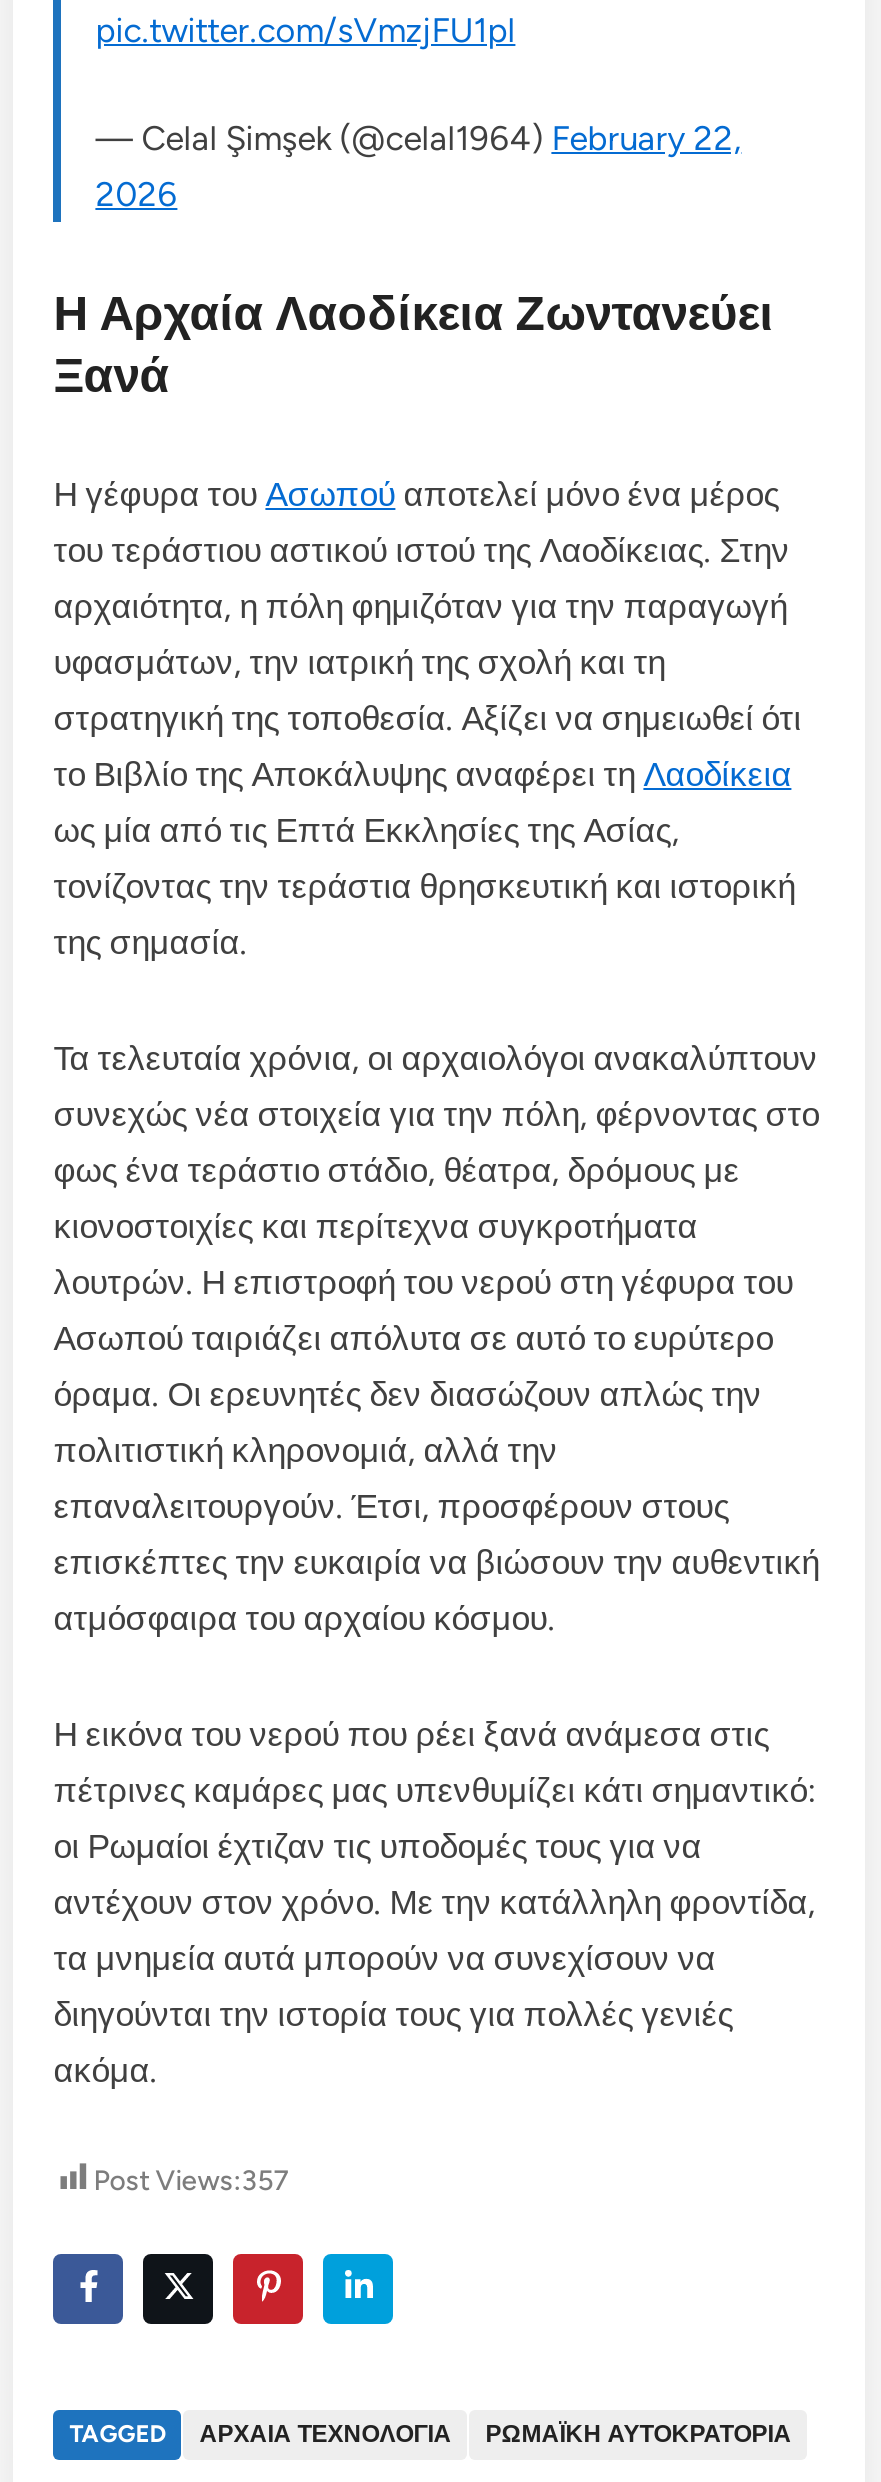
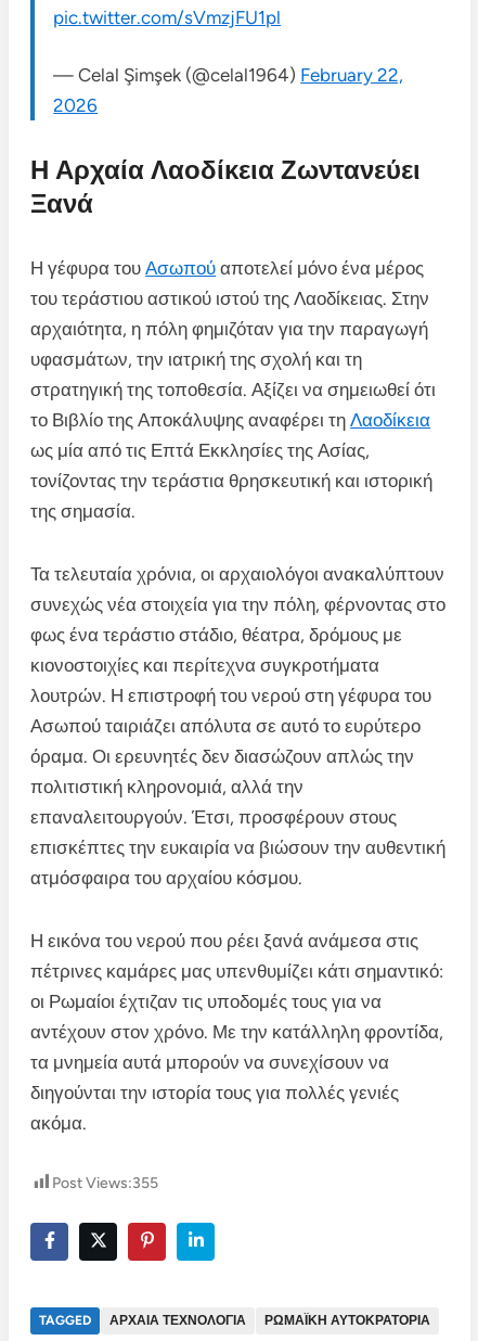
[93,2164,289,2198] Post Views:357 -> [52,1174,158,1192] Post Views:355

